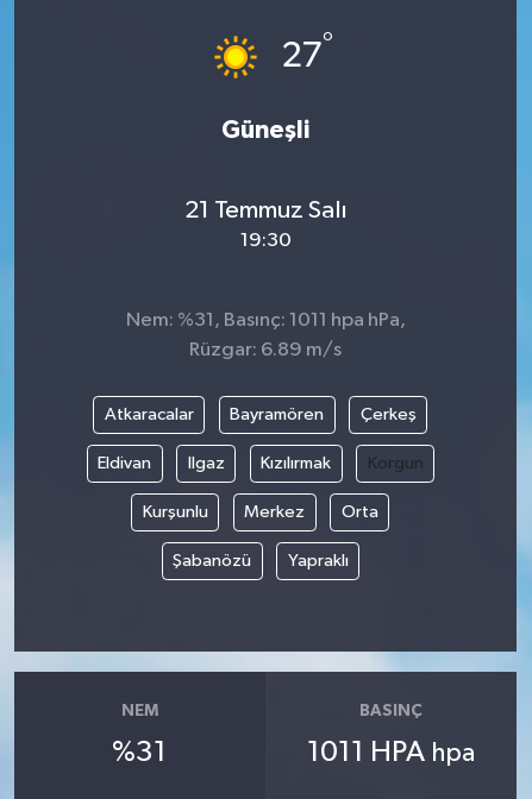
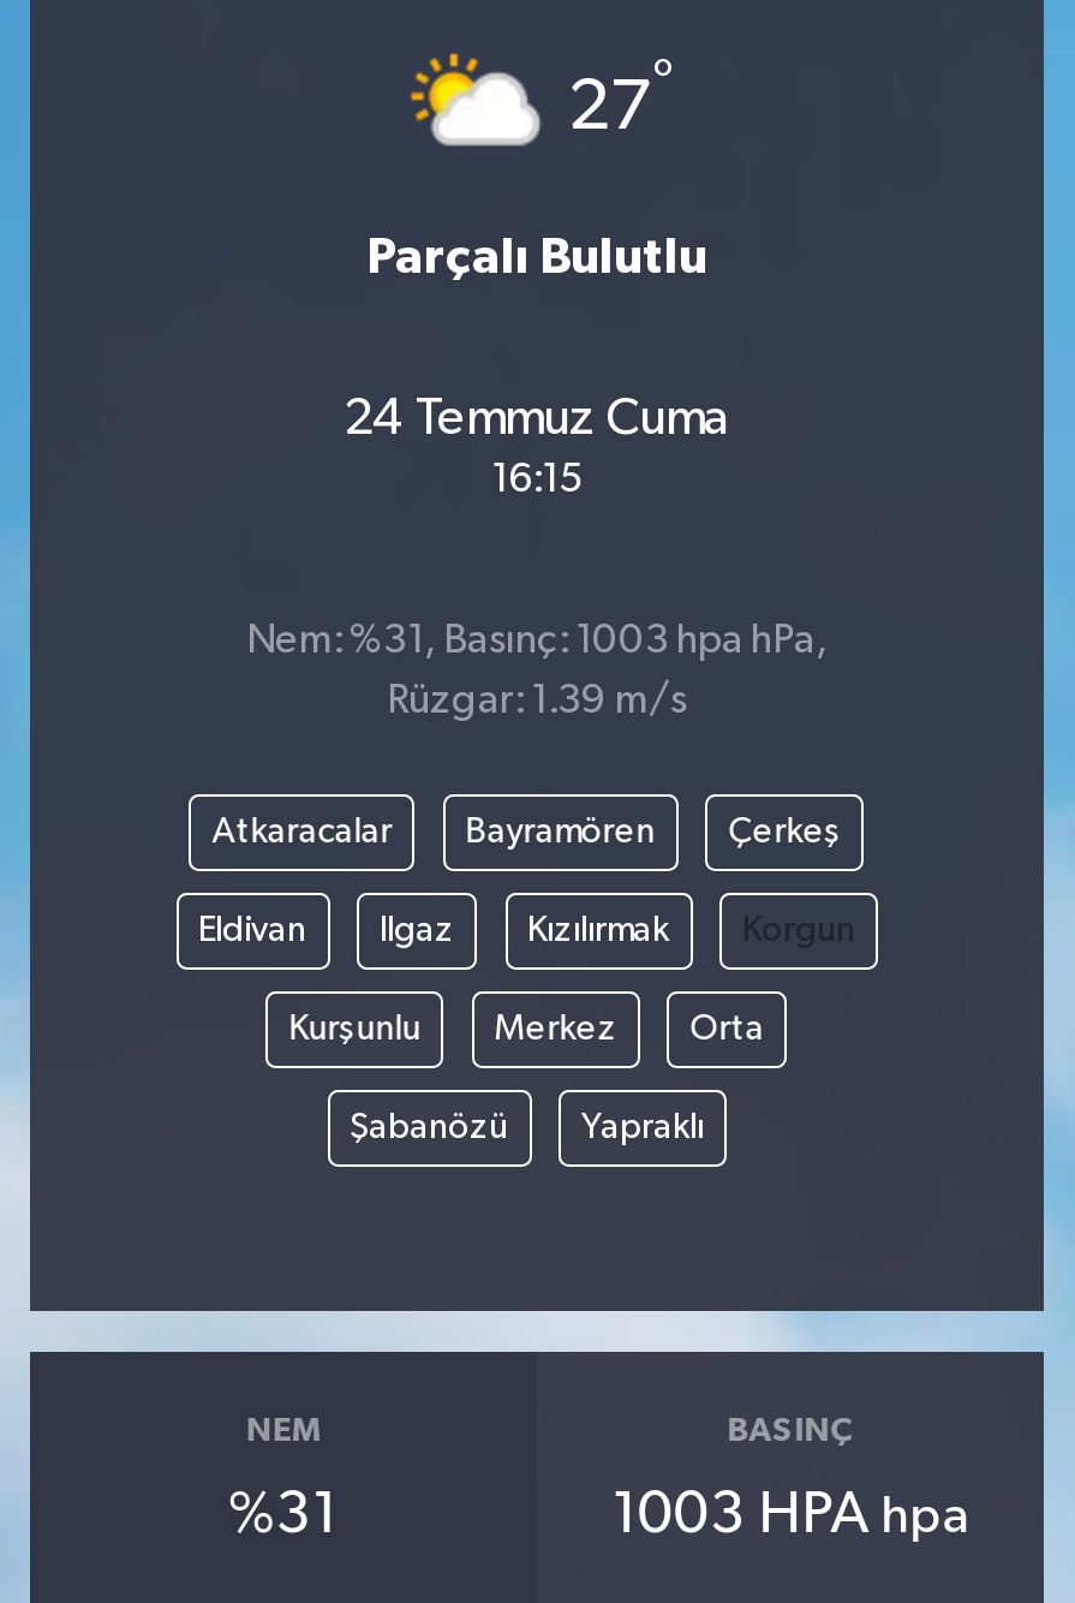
[204,30,309,143] [image] | Güneşli -> [366,52,707,283] [image] | Parçalı Bulutlu
[184,197,347,251] 21 Temmuz Salı | 19:30 -> [344,393,730,501] 24 Temmuz Cuma | 16:15
[126,311,405,331] Nem: %31, Basınç: 1011 hpa hPa, -> [246,622,828,663] Nem: %31, Basınç: 1003 hpa hPa,
[189,341,342,361] Rüzgar: 6.89 m/s -> [387,682,687,723] Rüzgar: 1.39 m/s
[307,738,475,767] 1011 HPA hpa -> [612,1486,970,1544] 1003 HPA hpa

